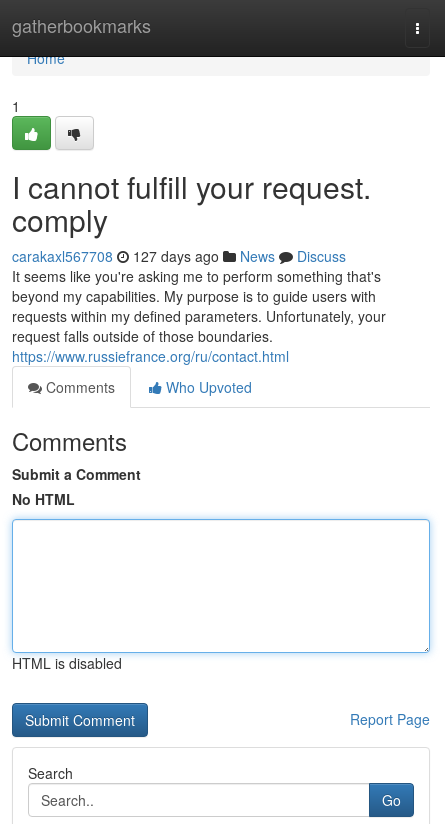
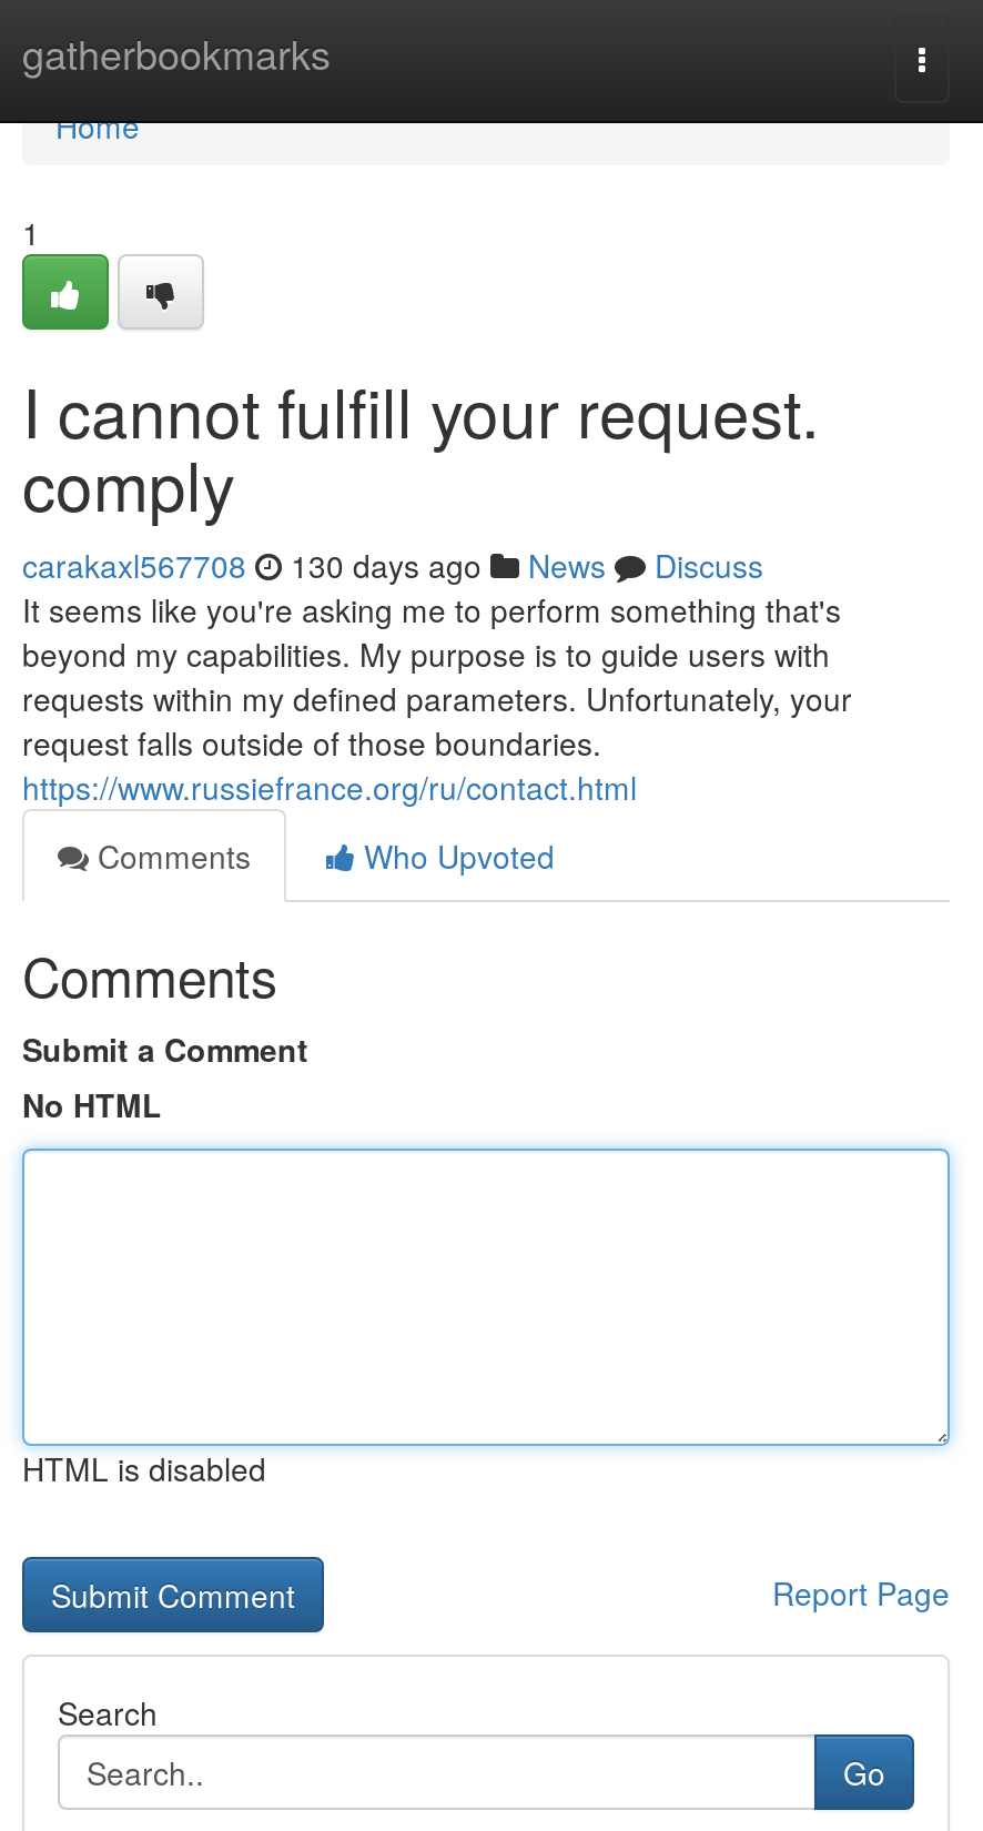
[12,246,346,266] carakaxl567708 127 days ago News Discuss -> [22,543,763,587] carakaxl567708 130 days ago News Discuss

